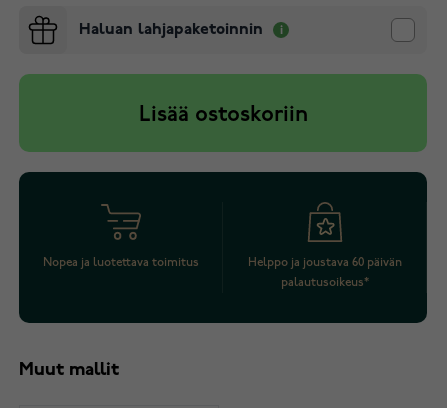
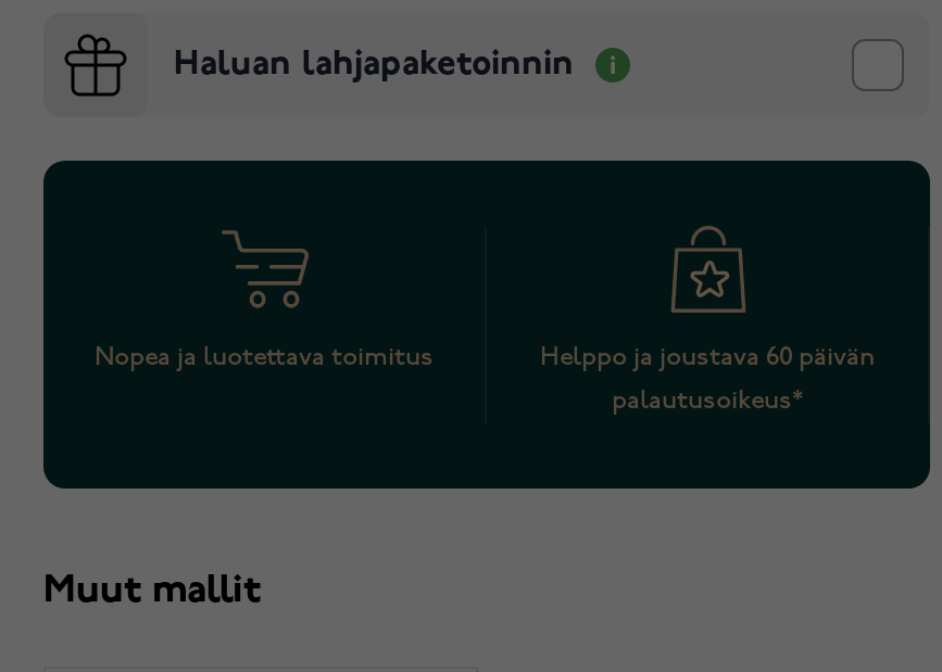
[138,104,307,127] Lisää ostoskoriin -> none

